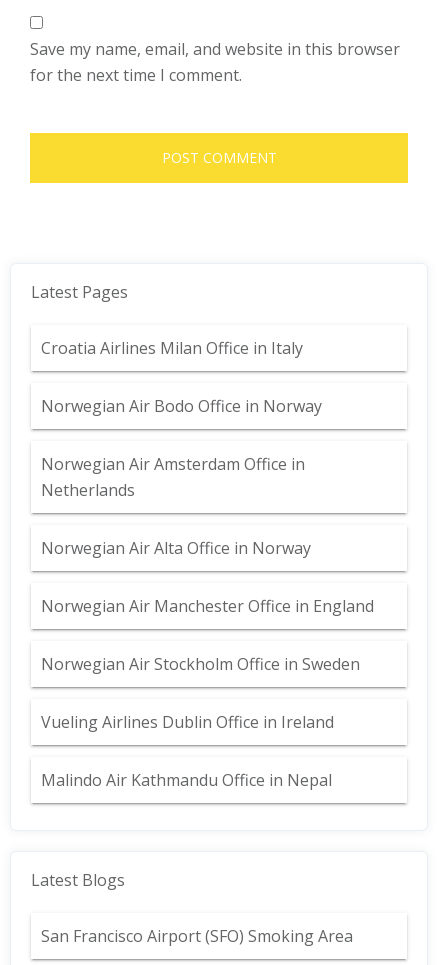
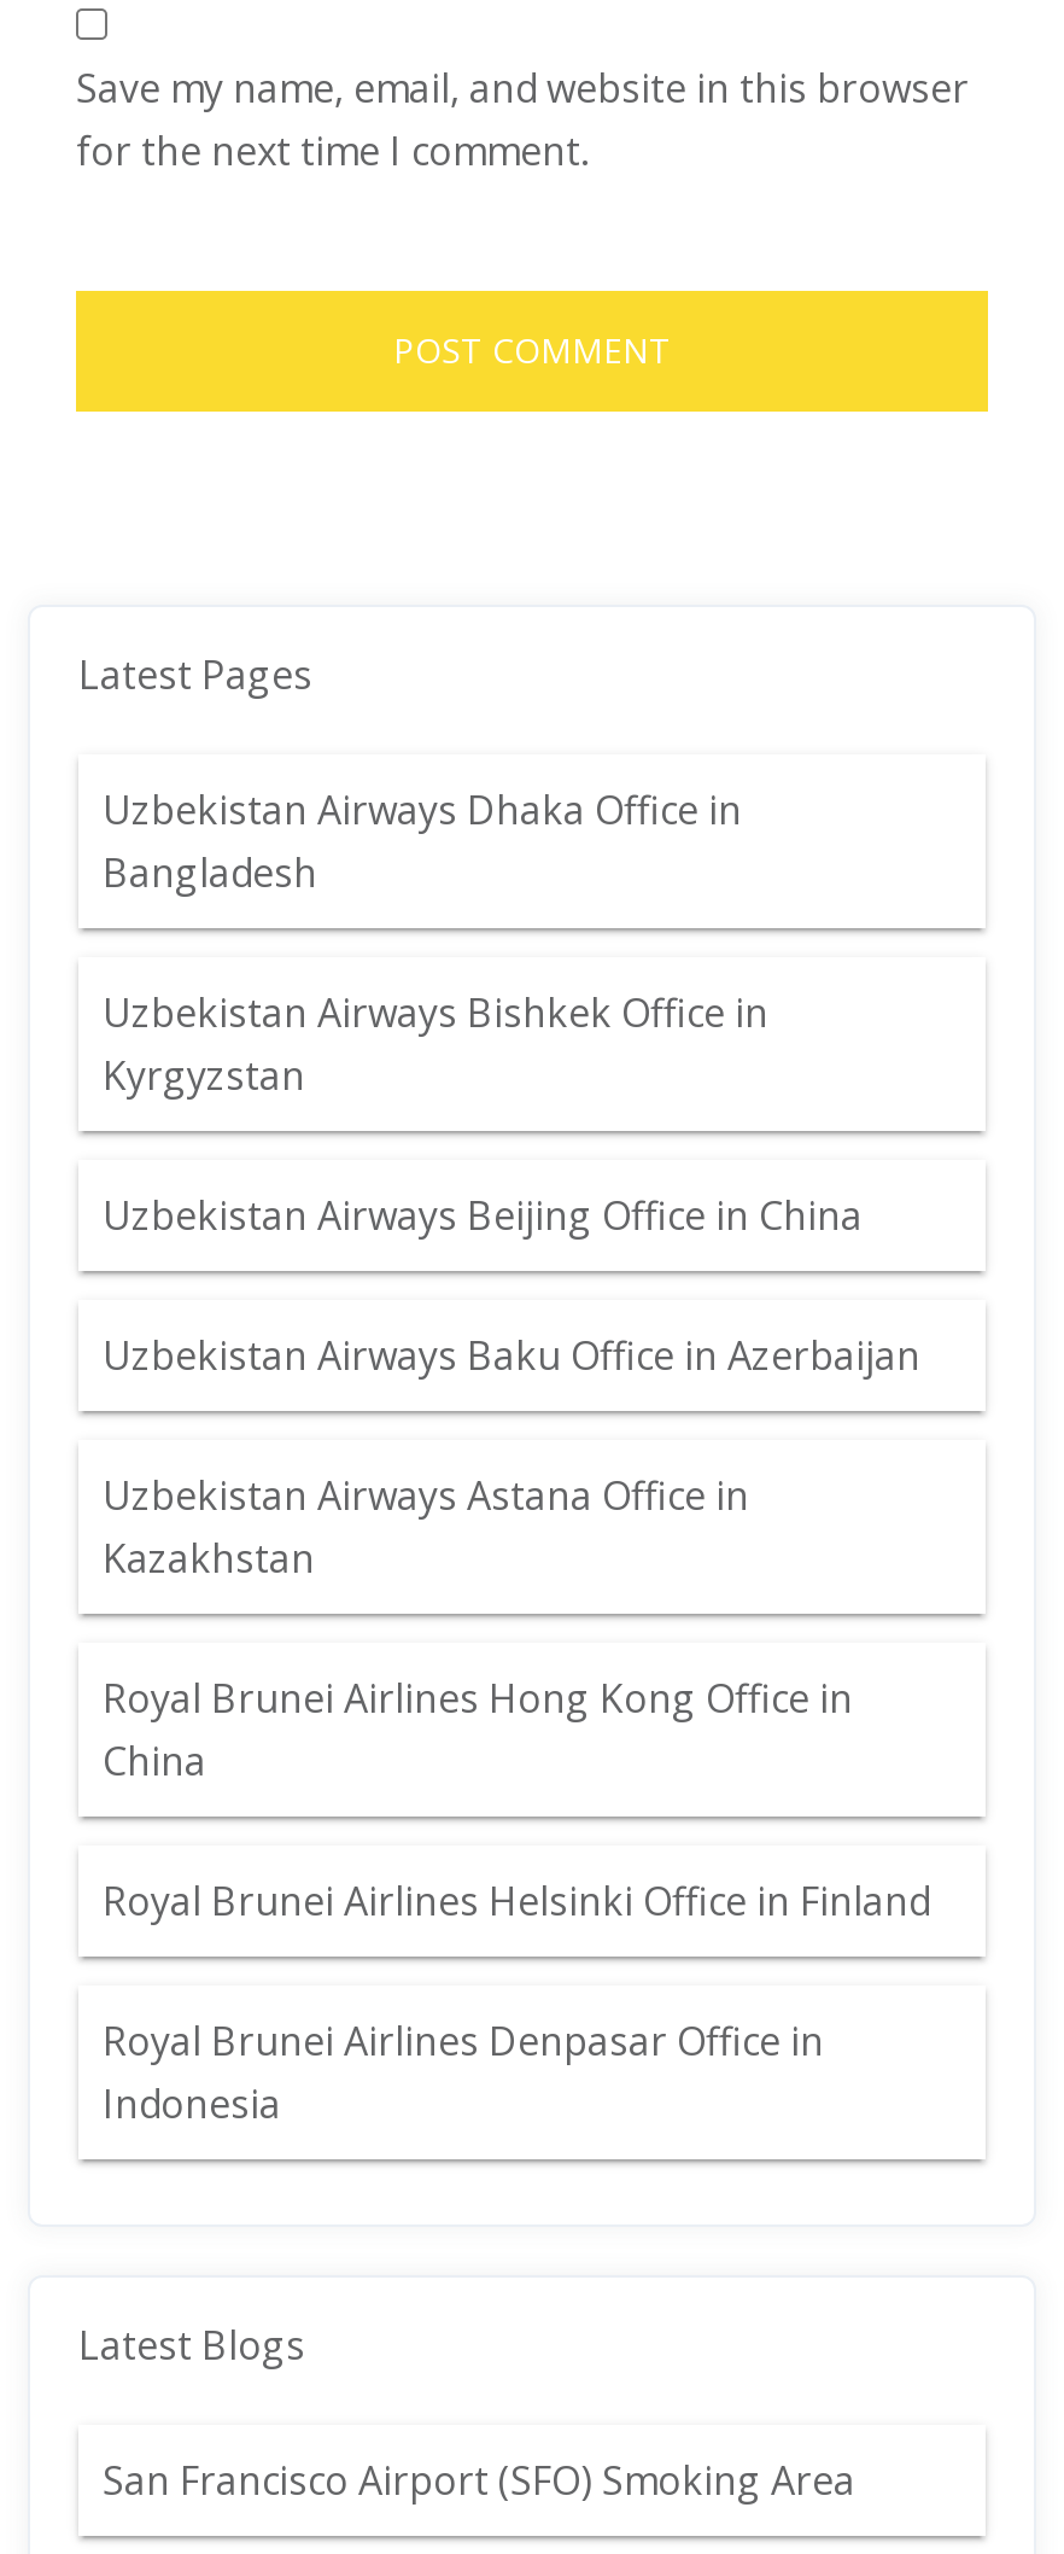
[41,337,303,359] Croatia Airlines Milan Office in Italy -> [103,783,742,899] Uzbekistan Airways Dhaka Office in | Bangladesh
[41,395,322,417] Norwegian Air Bodo Office in Norway -> [103,986,768,1102] Uzbekistan Airways Bishkek Office in | Kyrgyzstan
[41,453,305,501] Norwegian Air Amsterdam Office in | Netherlands -> [103,1189,863,1242] Uzbekistan Airways Beijing Office in China
[41,537,311,559] Norwegian Air Alta Office in Norway -> [103,1329,920,1382] Uzbekistan Airways Baku Office in Azerbaijan
[41,595,374,617] Norwegian Air Manchester Office in England -> [103,1469,749,1585] Uzbekistan Airways Astana Office in | Kazakhstan
[41,653,360,675] Norwegian Air Stockholm Office in Sweden -> [103,1672,853,1788] Royal Brunei Airlines Hong Kong Office in | China
[41,711,334,733] Vueling Airlines Dublin Office in Ireland -> [103,1874,930,1928] Royal Brunei Airlines Helsinki Office in Finland
[41,769,332,791] Malindo Air Kathmandu Office in Nepal -> [103,2014,824,2130] Royal Brunei Airlines Denpasar Office in | Indonesia

